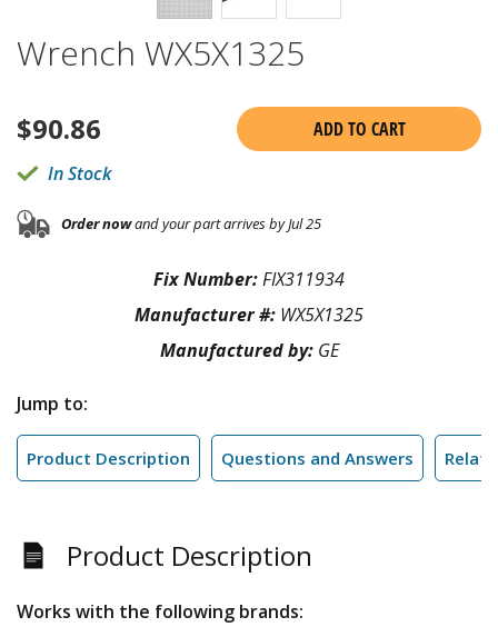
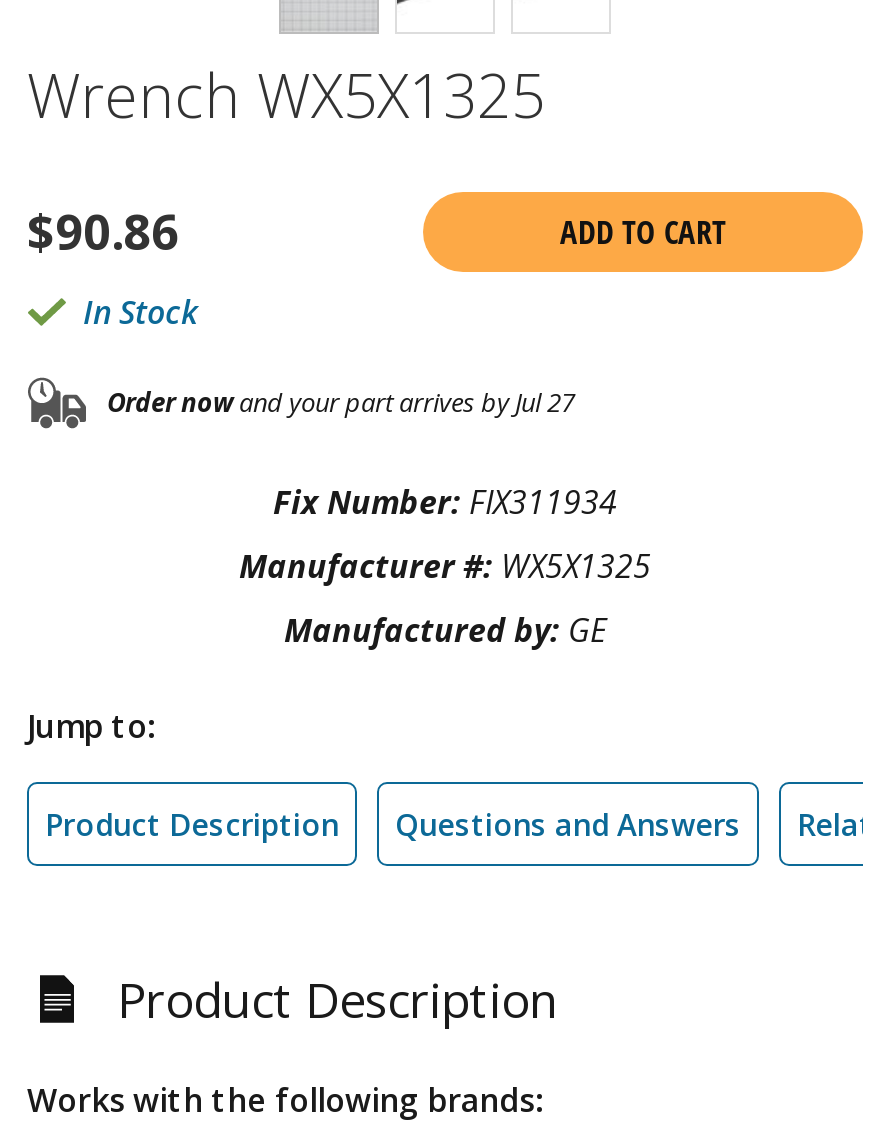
[61,214,321,234] Order nowand your part arrives by Jul 25 -> [107,385,575,421] Order nowand your part arrives by Jul 27

